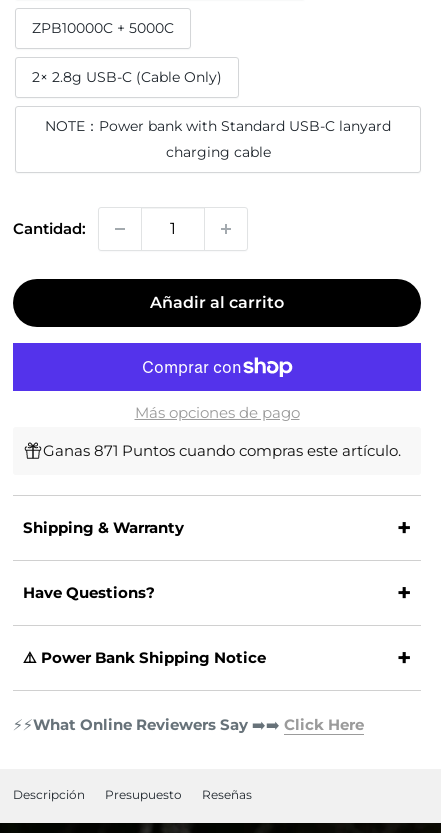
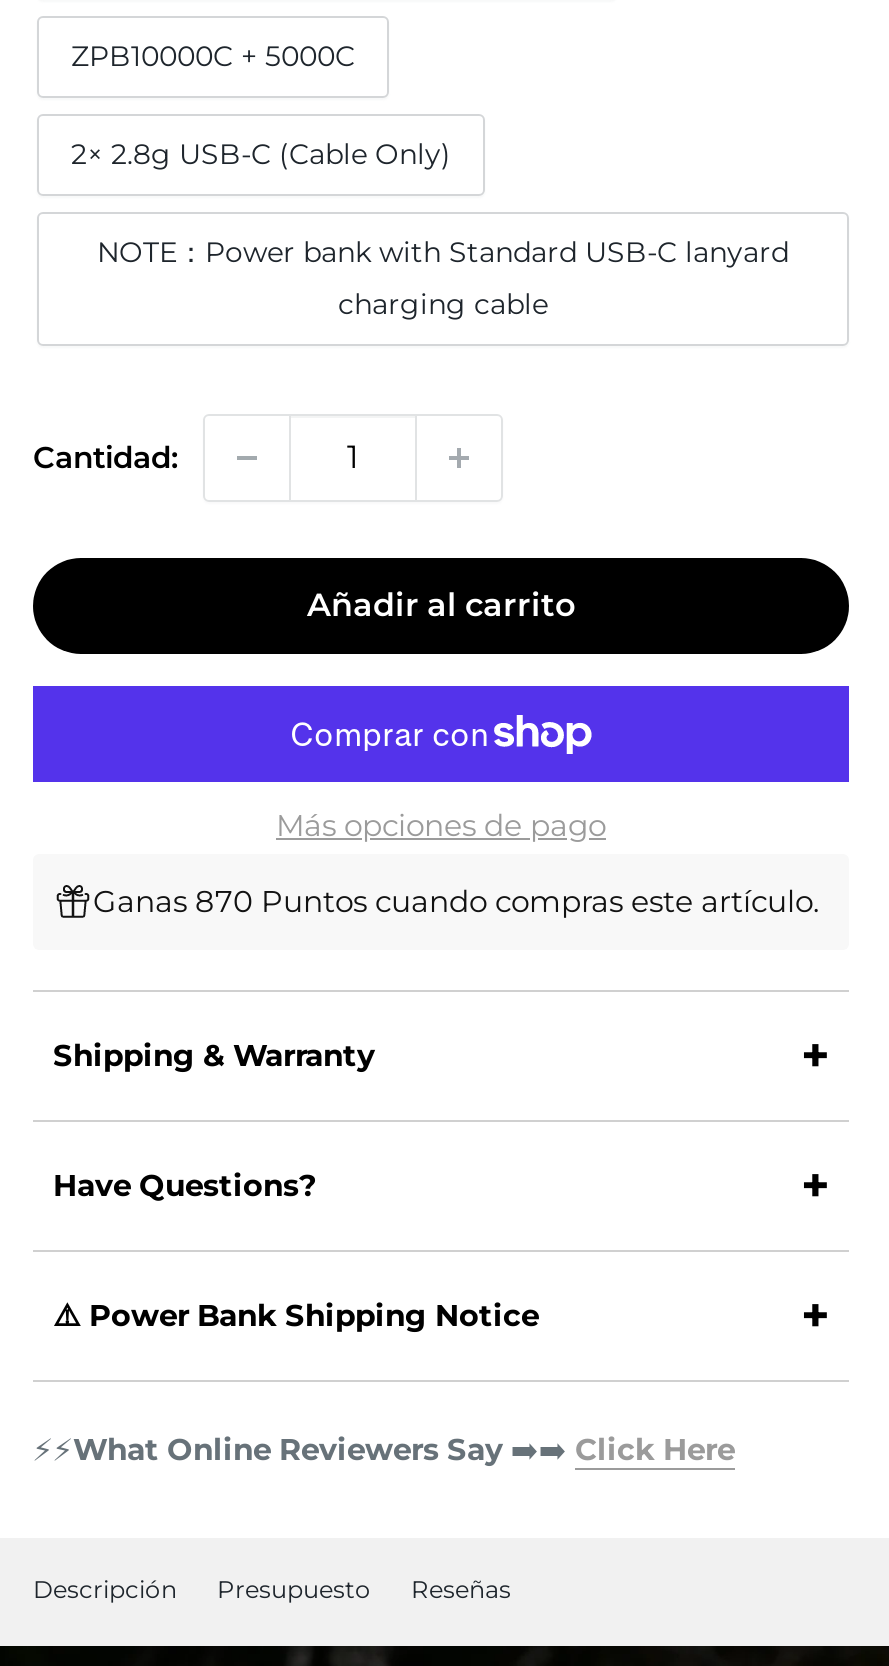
[43,441,401,460] Ganas 871 Puntos cuando compras este artículo. -> [93,882,819,920] Ganas 870 Puntos cuando compras este artículo.

